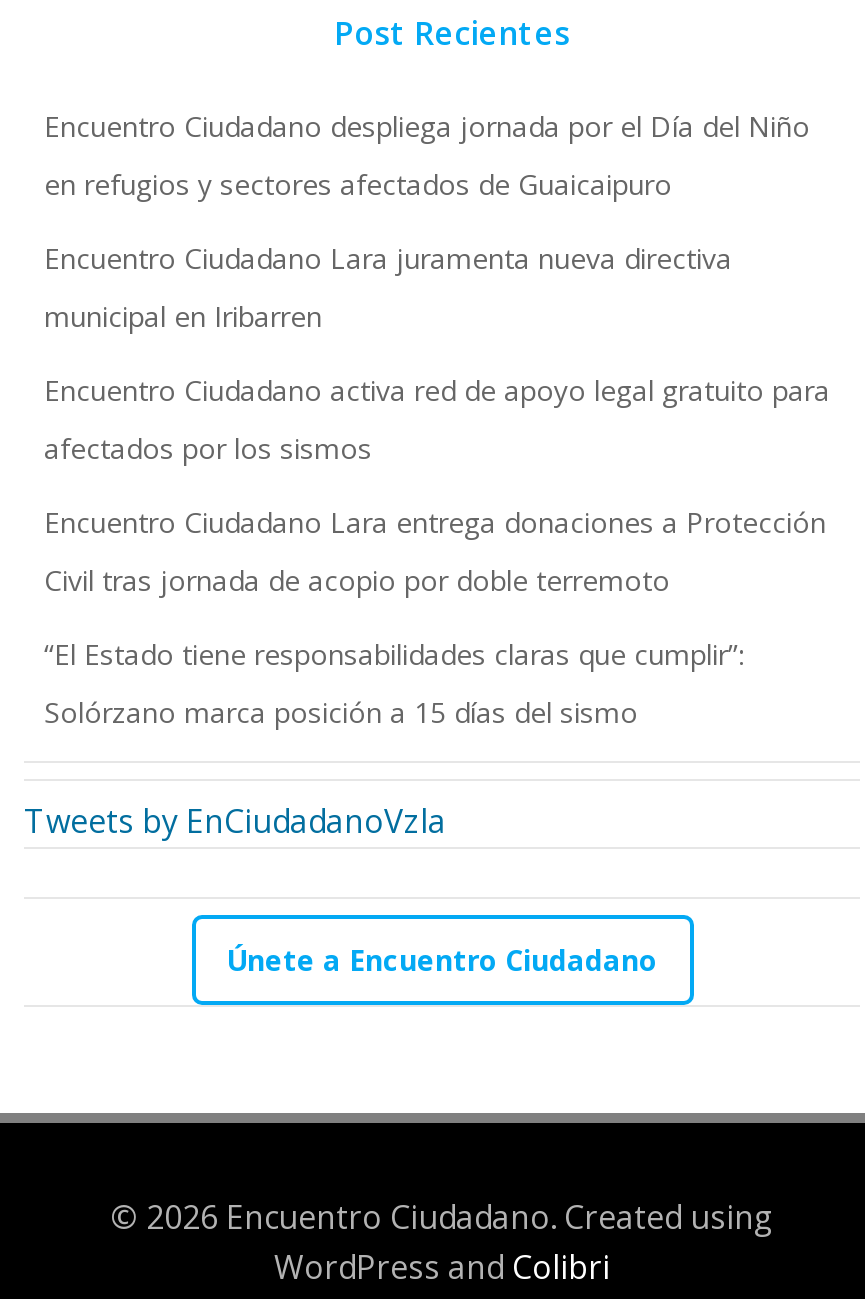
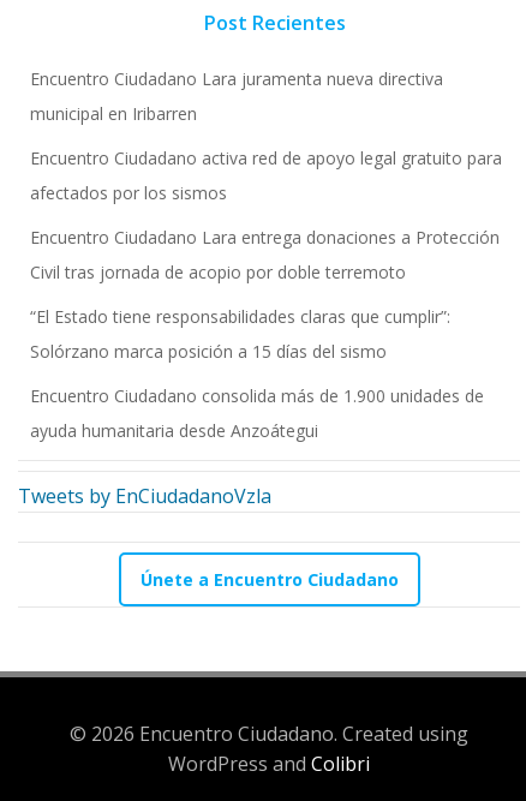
[44,107,810,203] Encuentro Ciudadano despliega jornada por el Día del Niño | en refugios y sectores afectados de Guaicaipuro -> none
moved [44,239,830,731] -> [30,67,502,363]: Encuentro Ciudadano Lara juramenta nueva directiva | municipal en Iribarren | Encuentro Ciudadano activa red de apoyo legal gratuito para | afectados por los sismos | Encuentro Ciudadano Lara entrega donaciones a Protección | Civil tras jornada de acopio por doble terremoto | “El Estado tiene responsabilidades claras que cumplir”: | Solórzano marca posición a 15 días del sismo
none -> [30,384,484,442] Encuentro Ciudadano consolida más de 1.900 unidades de | ayuda humanitaria desde Anzoátegui

